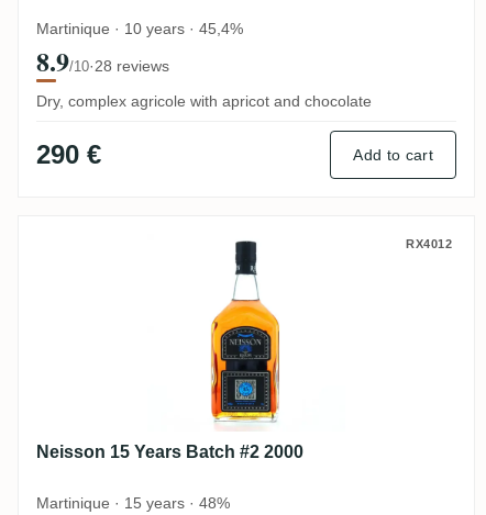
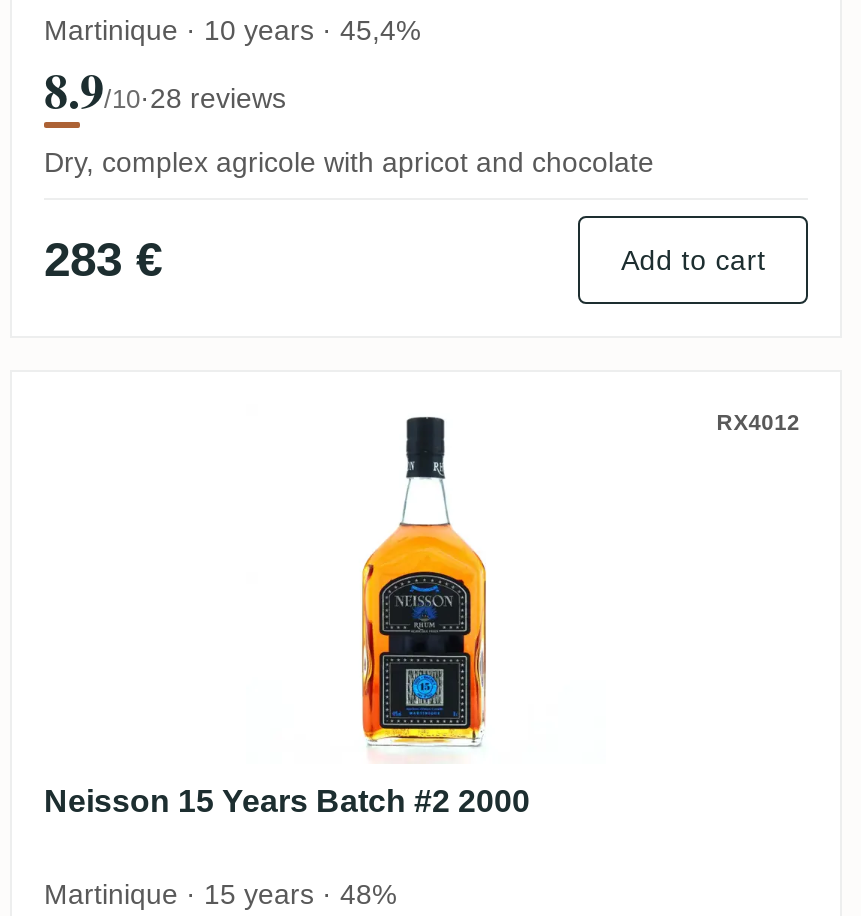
[36,139,101,169] 290 € -> [44,231,162,285] 283 €

